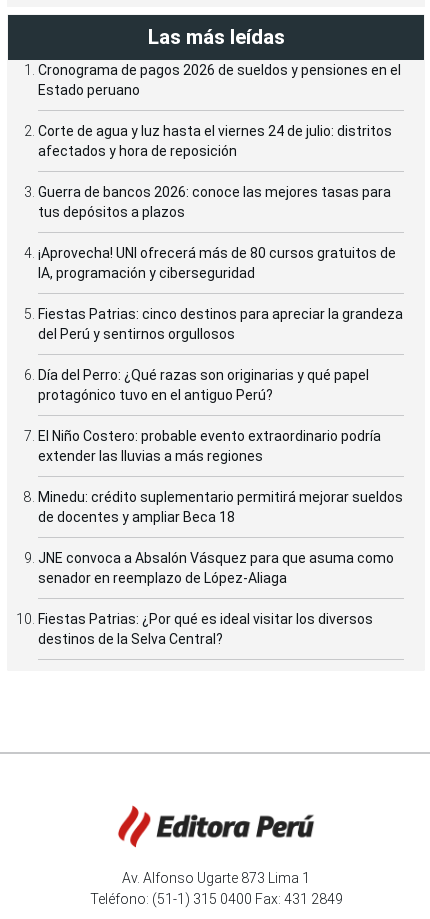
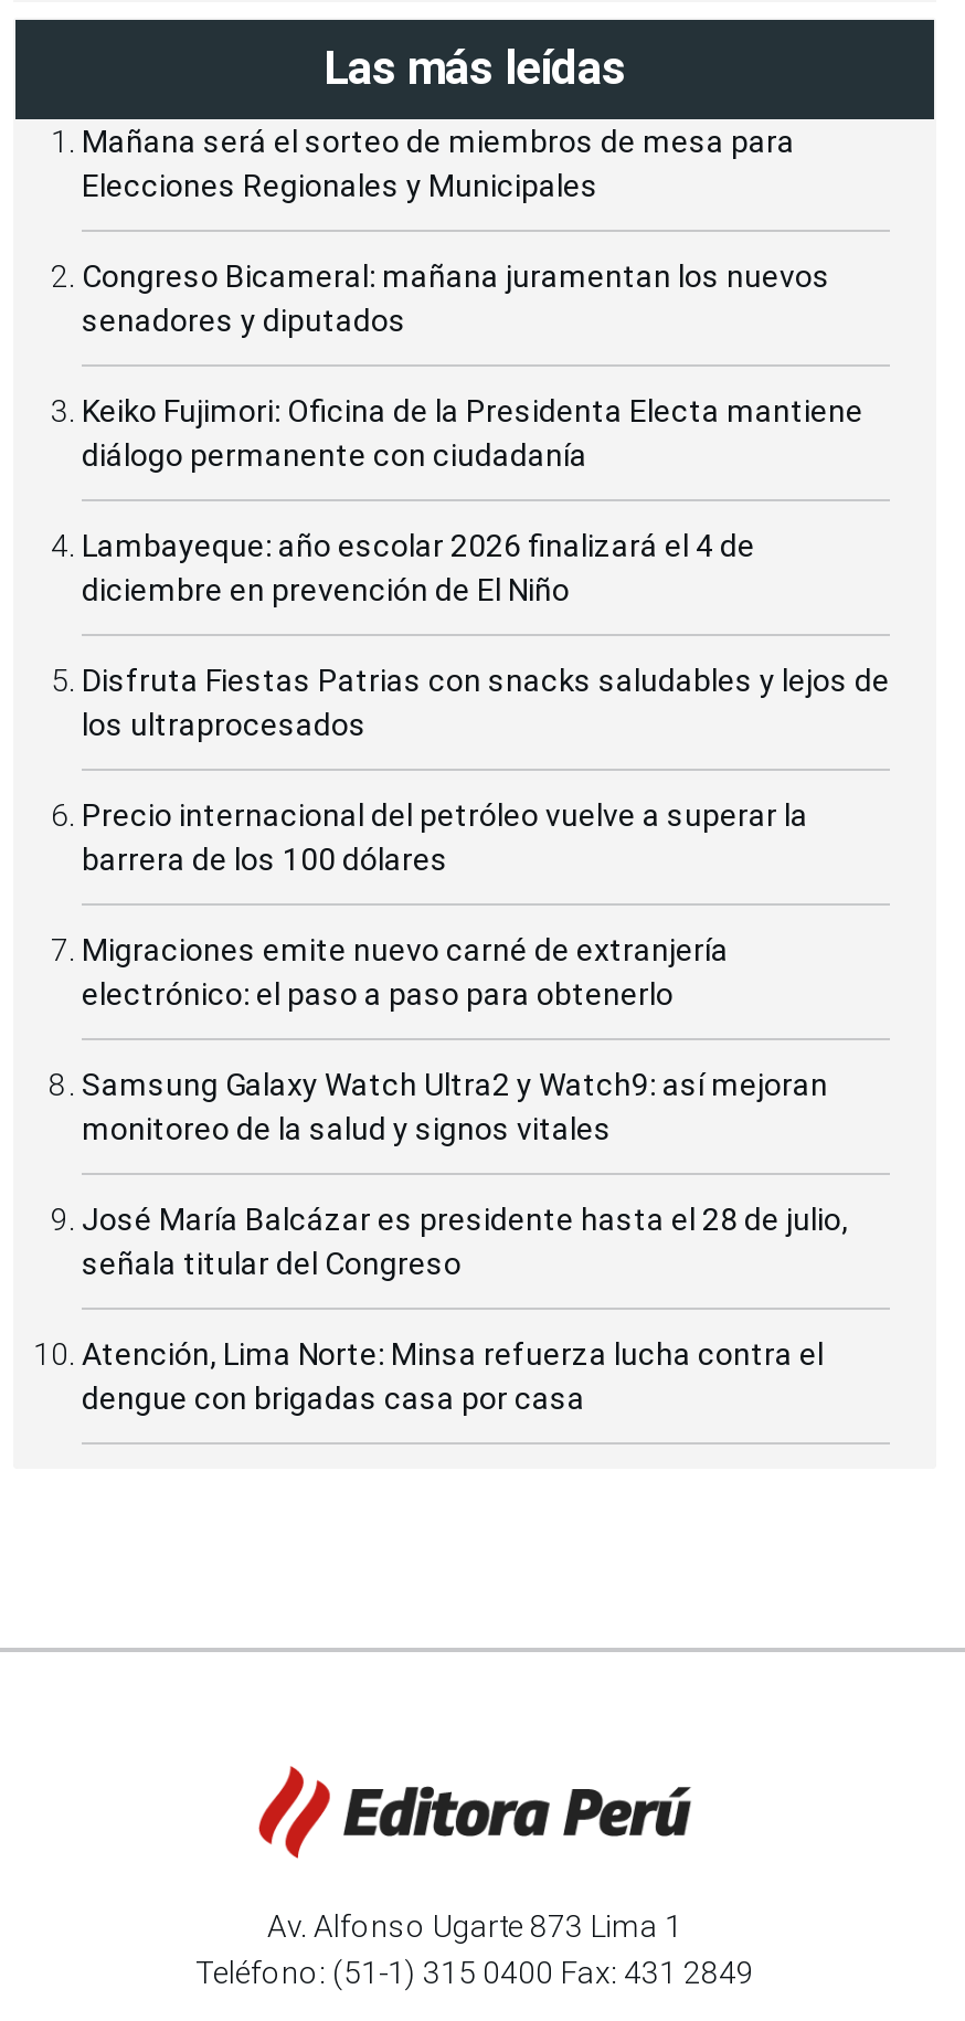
[38,62,401,98] Cronograma de pagos 2026 de sueldos y pensiones en el | Estado peruano -> [82,123,795,203] Mañana será el sorteo de miembros de mesa para | Elecciones Regionales y Municipales
[38,123,392,159] Corte de agua y luz hasta el viernes 24 de julio: distritos | afectados y hora de reposición -> [82,258,830,337] Congreso Bicameral: mañana juramentan los nuevos | senadores y diputados
[38,184,391,220] Guerra de bancos 2026: conoce las mejores tasas para | tus depósitos a plazos -> [82,393,863,472] Keiko Fujimori: Oficina de la Presidenta Electa mantiene | diálogo permanente con ciudadanía
[38,245,396,281] ¡Aprovecha! UNI ofrecerá más de 80 cursos gratuitos de | IA, programación y ciberseguridad -> [82,527,755,607] Lambayeque: año escolar 2026 finalizará el 4 de | diciembre en prevención de El Niño
[38,306,403,342] Fiestas Patrias: cinco destinos para apreciar la grandeza | del Perú y sentirnos orgullosos -> [82,662,890,742] Disfruta Fiestas Patrias con snacks saludables y lejos de | los ultraprocesados
[38,367,369,403] Día del Perro: ¿Qué razas son originarias y qué papel | protagónico tuvo en el antiguo Perú? -> [82,797,808,876] Precio internacional del petróleo vuelve a superar la | barrera de los 100 dólares
[38,428,381,464] El Niño Costero: probable evento extraordinario podría | extender las lluvias a más regiones -> [82,932,729,1011] Migraciones emite nuevo carné de extranjería | electrónico: el paso a paso para obtenerlo
[38,489,403,525] Minedu: crédito suplementario permitirá mejorar sueldos | de docentes y ampliar Beca 18 -> [82,1066,828,1146] Samsung Galaxy Watch Ultra2 y Watch9: así mejoran | monitoreo de la salud y signos vitales
[38,550,394,586] JNE convoca a Absalón Vásquez para que asuma como | senador en reemplazo de López-Aliaga -> [82,1201,848,1281] José María Balcázar es presidente hasta el 28 de julio, | señala titular del Congreso
[38,611,373,647] Fiestas Patrias: ¿Por qué es ideal visitar los diversos | destinos de la Selva Central? -> [82,1336,824,1415] Atención, Lima Norte: Minsa refuerza lucha contra el | dengue con brigadas casa por casa

